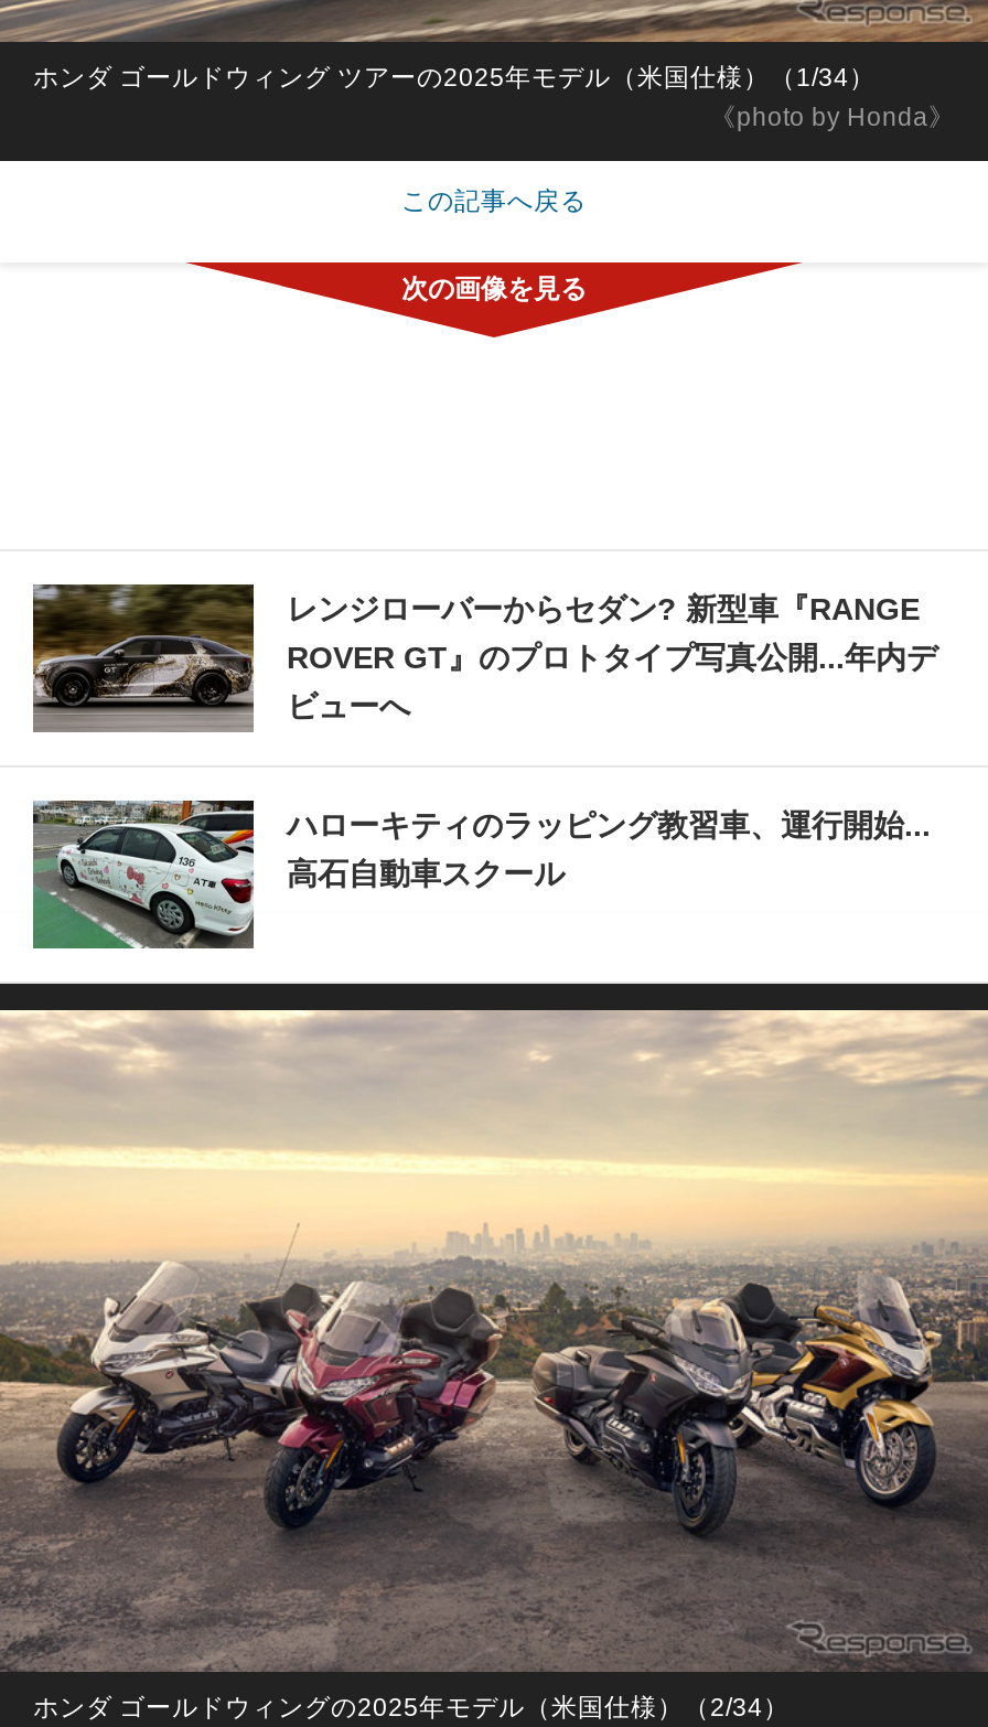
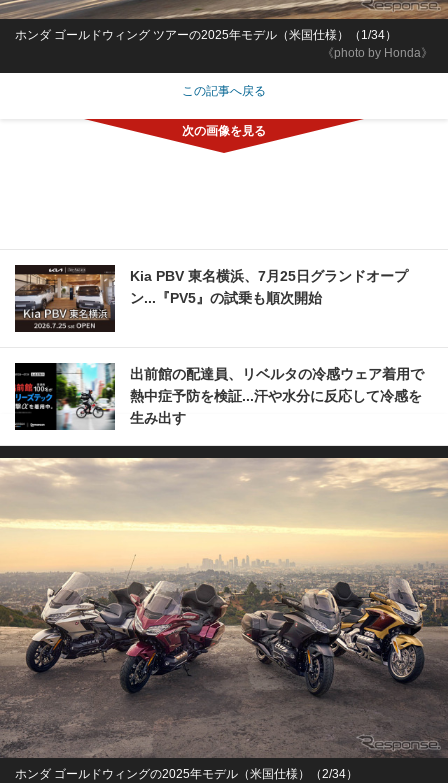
[31,582,937,730] [image] | レンジローバーからセダン? 新型車『RANGE | ROVER GT』のプロトタイプ写真公開...年内デ | ビューへ -> [15,265,408,332] [image] | Kia PBV 東名横浜、7月25日グランドオープ | ン...『PV5』の試乗も順次開始
[31,798,931,951] [image] | ハローキティのラッピング教習車、運行開始... | 高石自動車スクール -> [14,362,424,431] [image] | 出前館の配達員、リベルタの冷感ウェア着用で | 熱中症予防を検証...汗や水分に反応して冷感を | 生み出す

